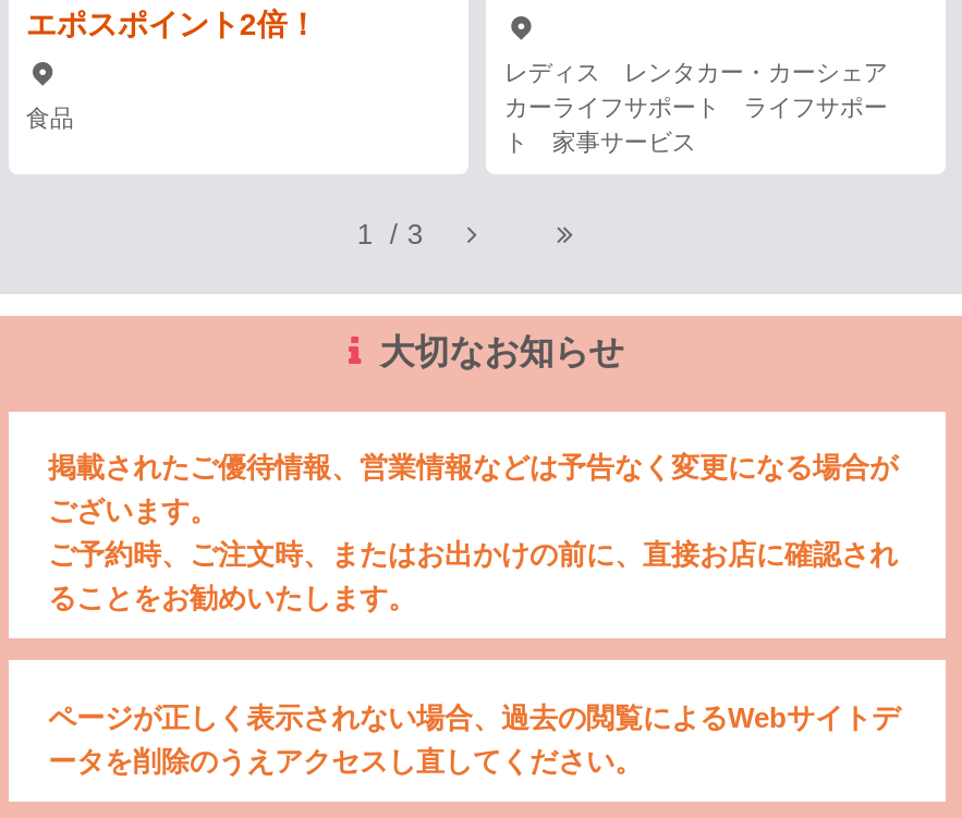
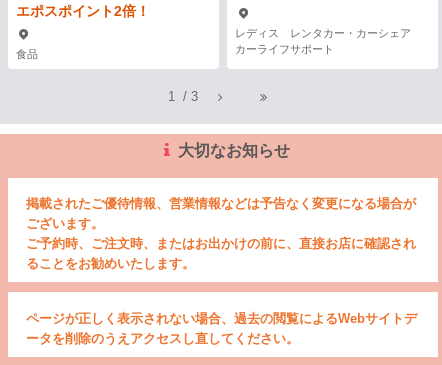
[504,93,888,154] カーライフサポート ライフサポー | ト 家事サービス -> [235,42,334,54] カーライフサポート

